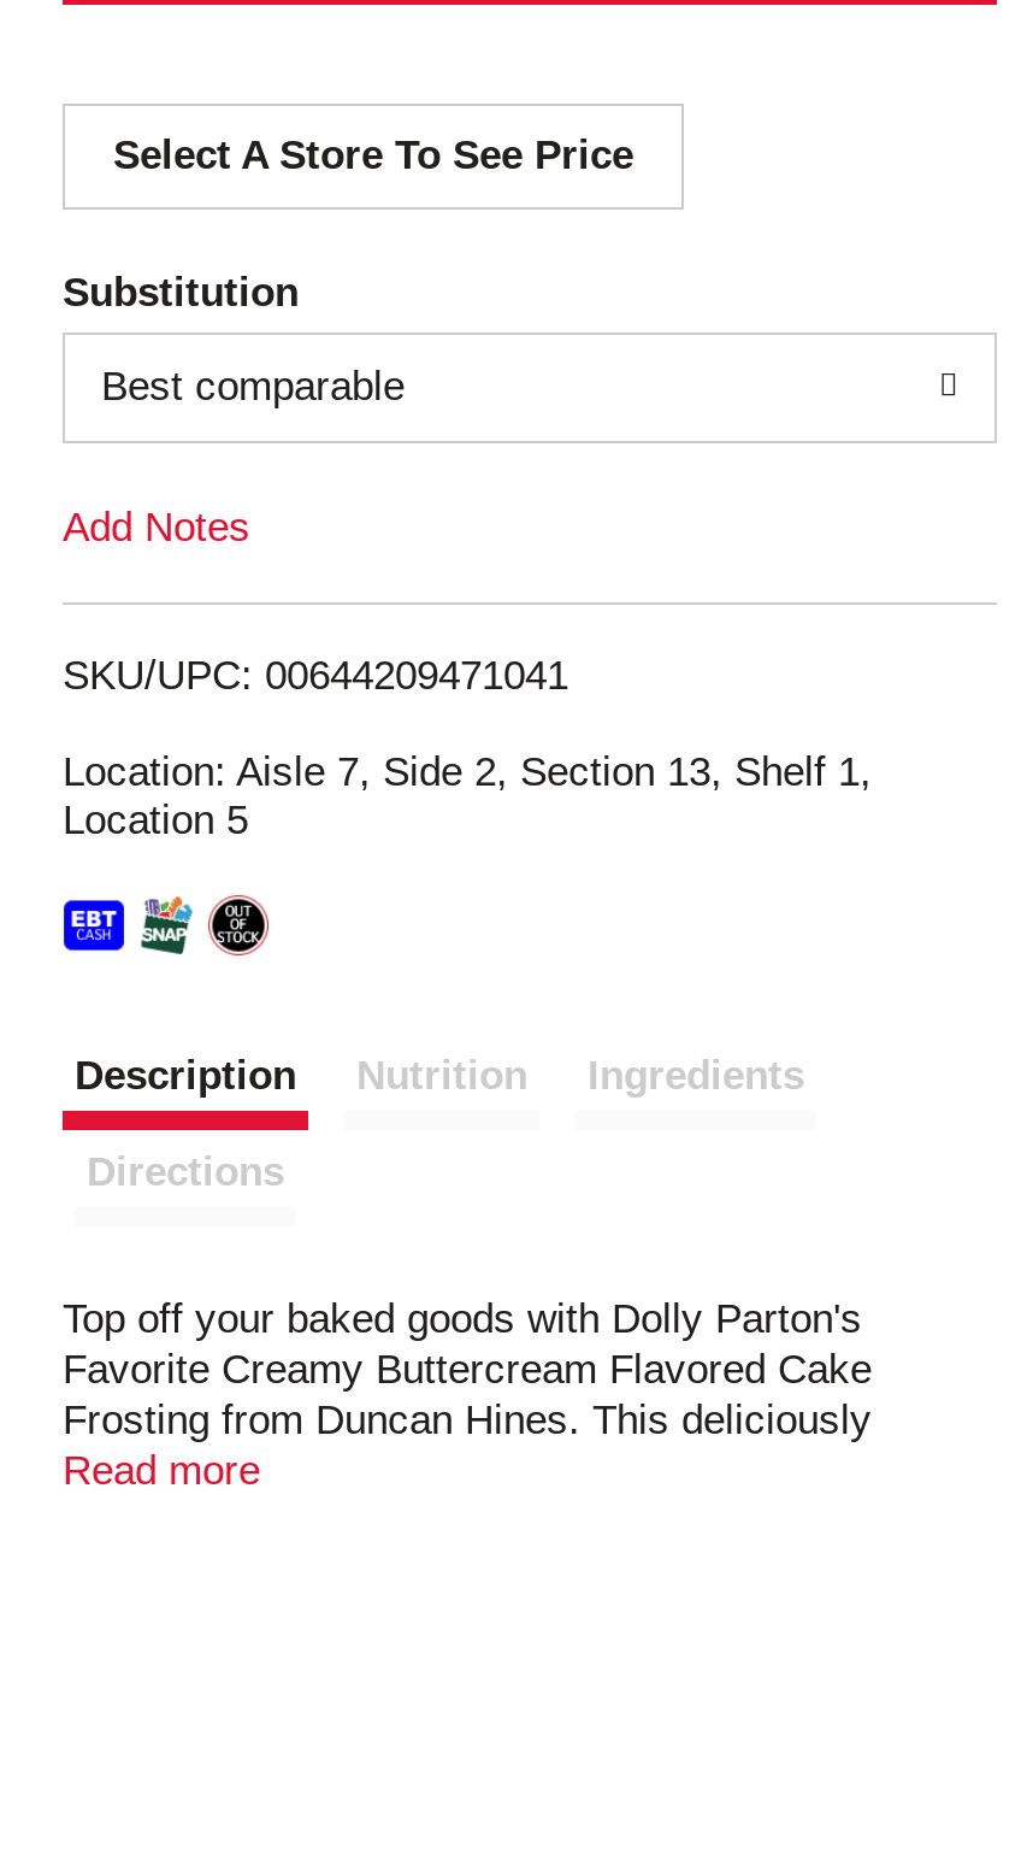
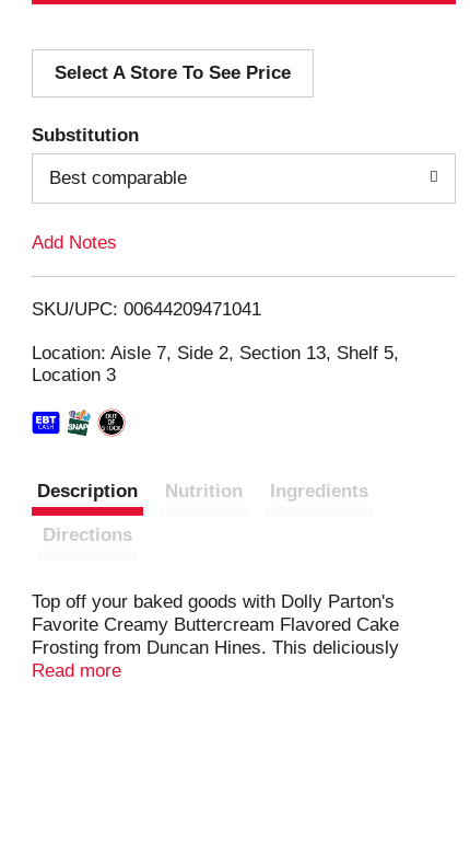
[63,748,872,794] Location: Aisle 7, Side 2, Section 13, Shelf 1, -> [32,342,399,363] Location: Aisle 7, Side 2, Section 13, Shelf 5,
[63,796,248,842] Location 5 -> [32,364,116,385] Location 3

